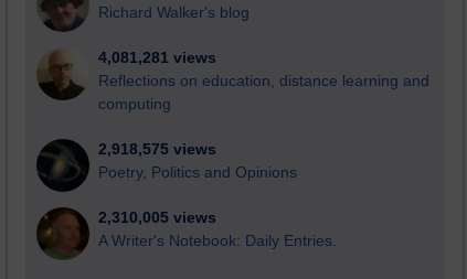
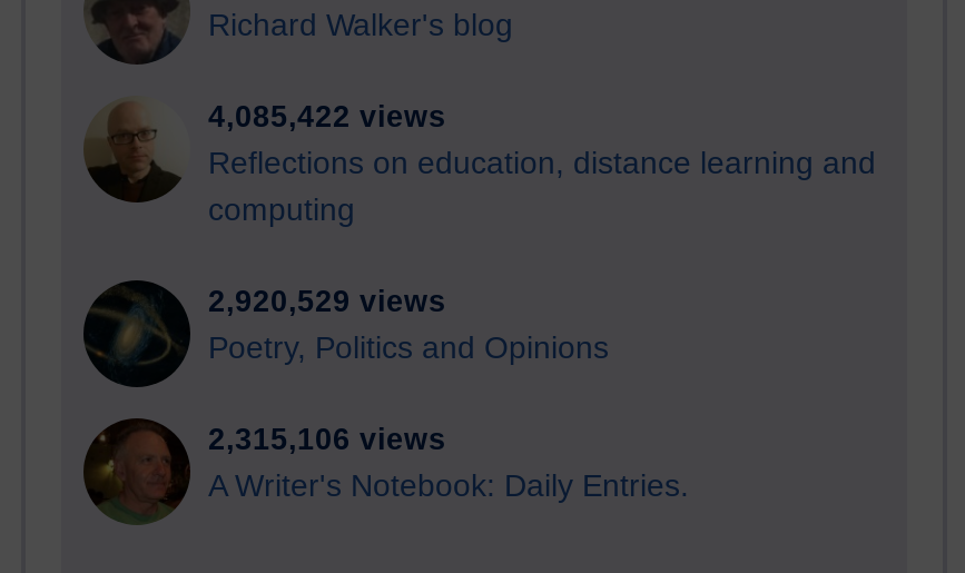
[98,50,216,66] 4,081,281 views -> [208,101,446,134] 4,085,422 views
[98,141,216,158] 2,918,575 views -> [208,285,446,319] 2,920,529 views
[98,210,216,226] 2,310,005 views -> [208,423,446,457] 2,315,106 views

